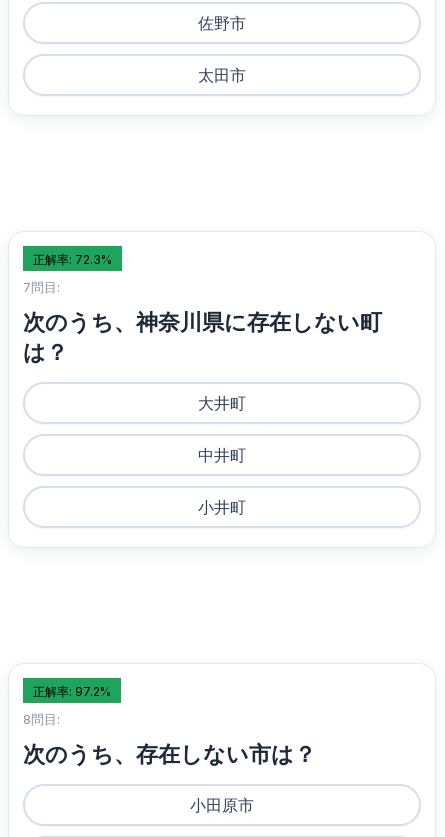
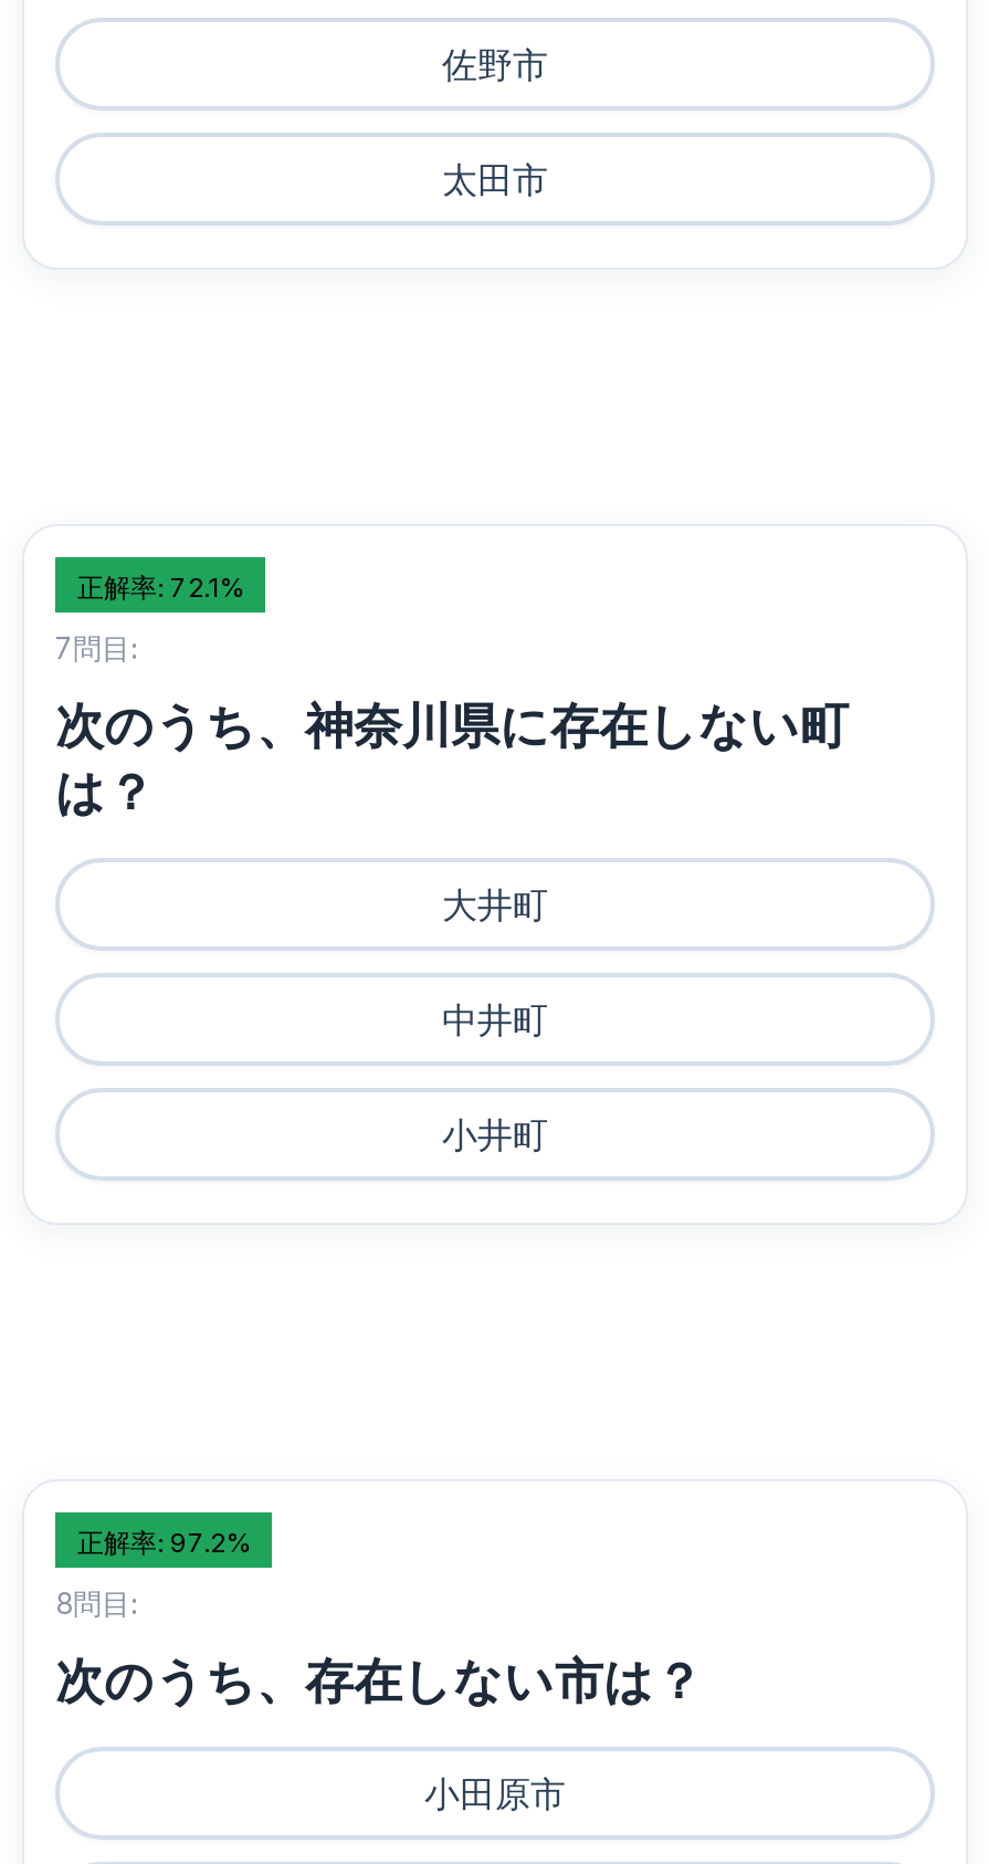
[33,252,112,267] 正解率: 72.3% -> [77,570,243,604] 正解率: 72.1%

